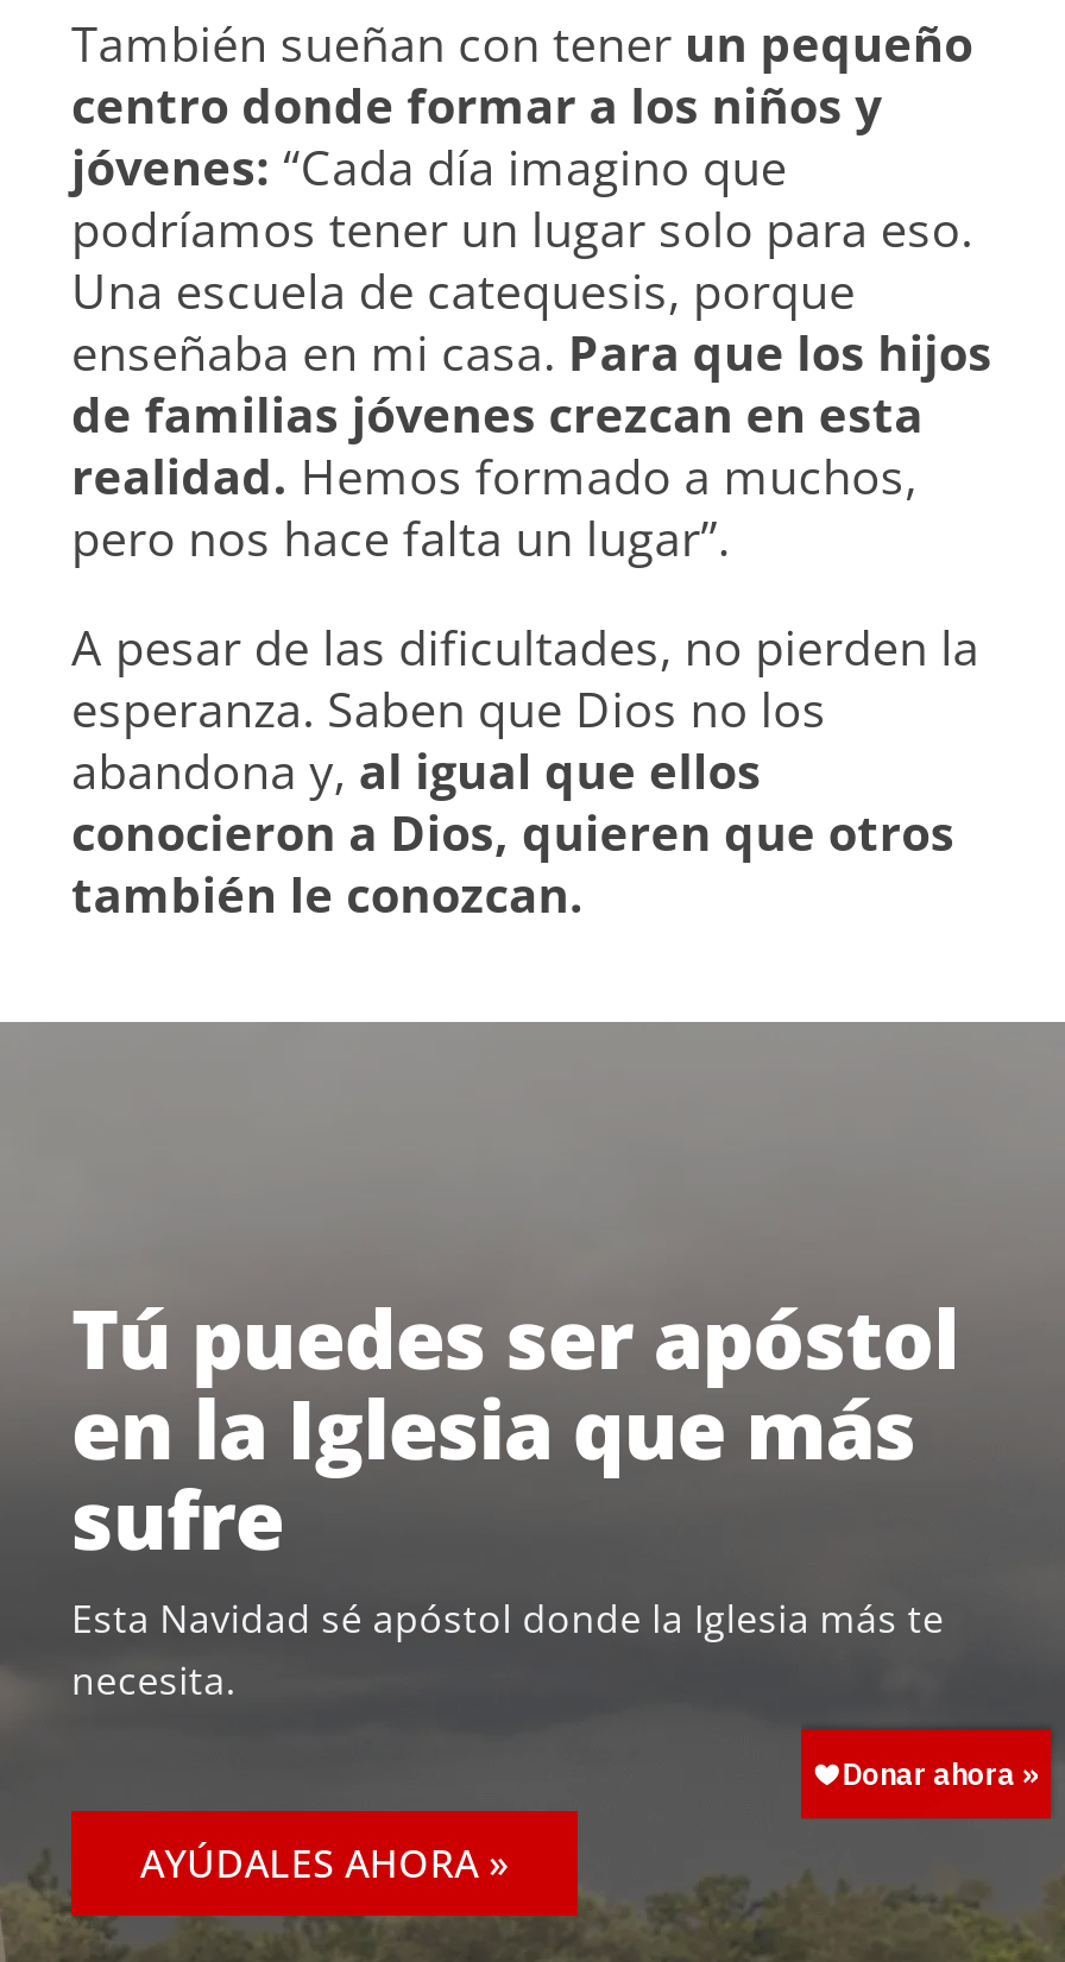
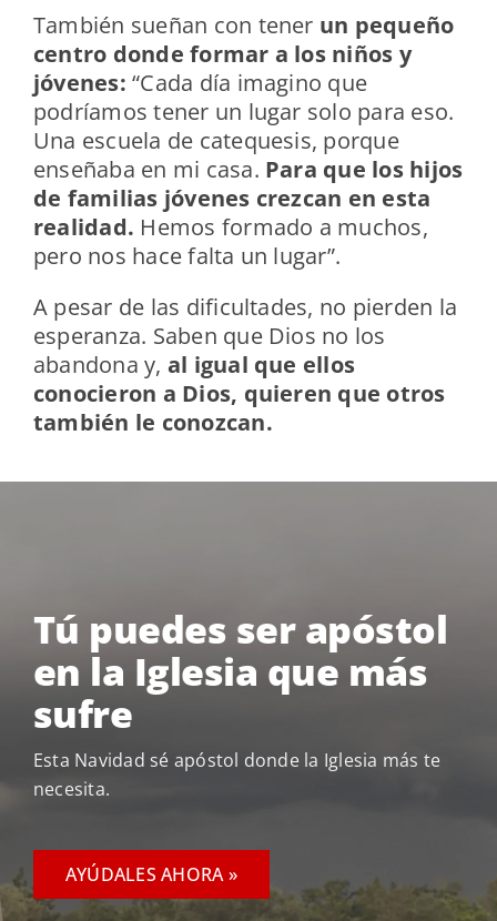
[799,1727,1053,1819] [image] -> none

